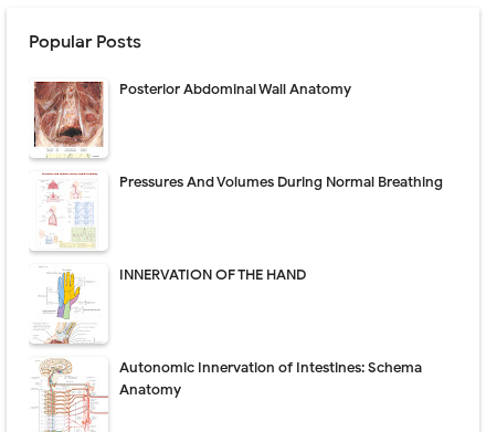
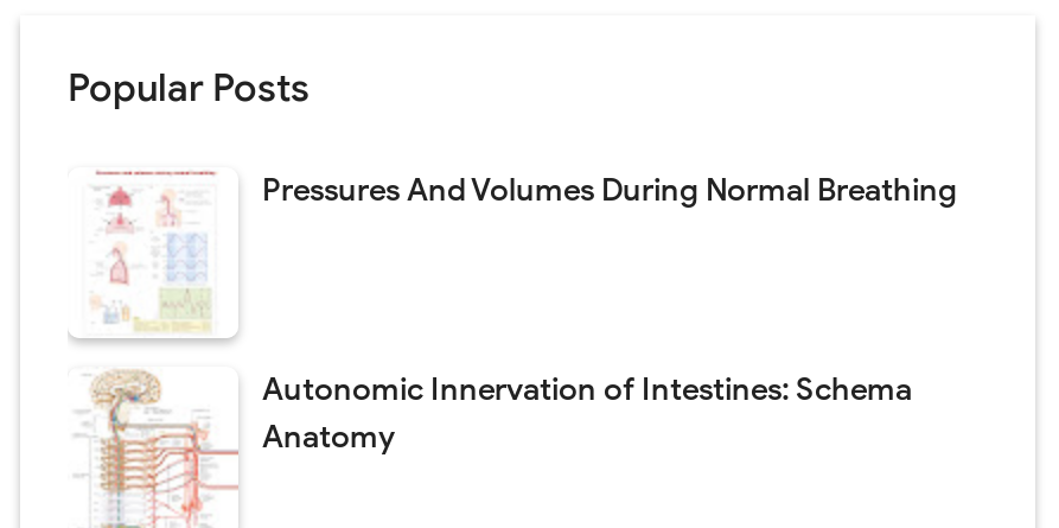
[33,80,351,158] [image] | Posterior Abdominal Wall Anatomy -> none
[46,265,306,345] [image] | INNERVATION OF THE HAND -> none

